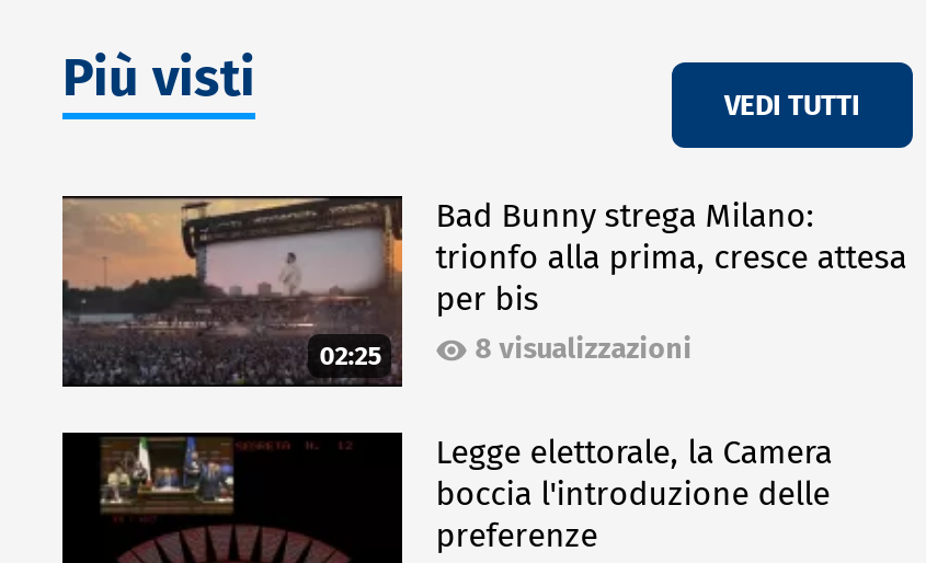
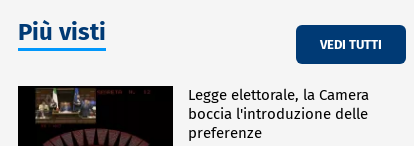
[60,195,404,390] [image] | 02:25 -> none
[435,197,907,366] Bad Bunny strega Milano: | trionfo alla prima, cresce attesa | per bis | 8 visualizzazioni -> none

